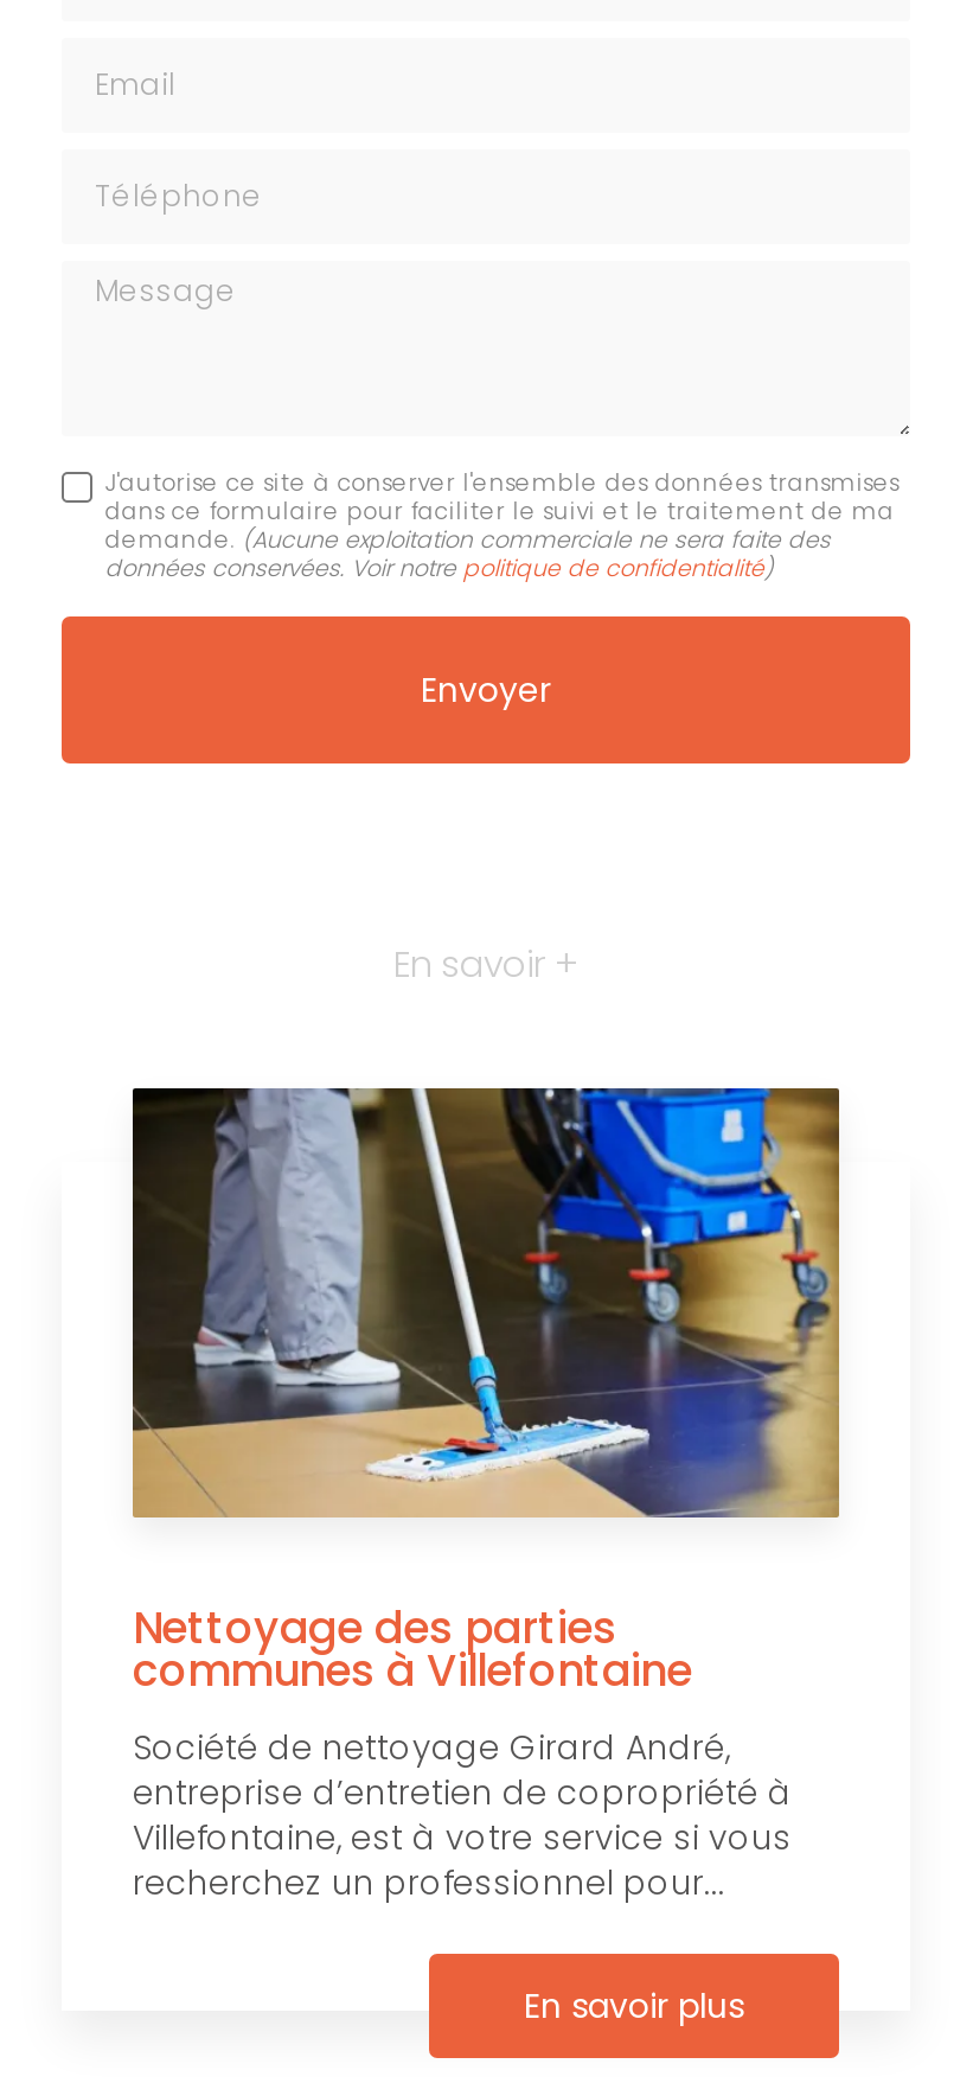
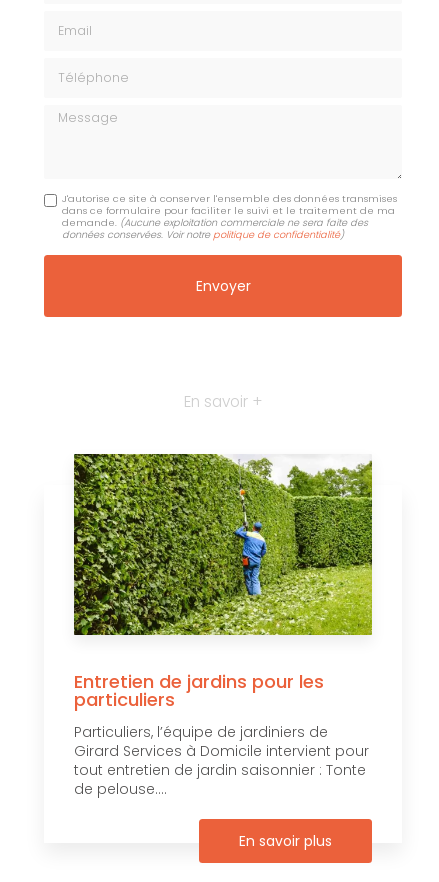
[130,1086,841,1907] [image] | Nettoyage des parties | communes à Villefontaine | Société de nettoyage Girard André, | entreprise d’entretien de copropriété à | Villefontaine, est à votre service si vous | recherchez un professionnel pour... -> [73,453,373,799] [image] | Entretien de jardins pour les | particuliers | Particuliers, l’équipe de jardiniers de | Girard Services à Domicile intervient pour | tout entretien de jardin saisonnier : Tonte | de pelouse....

